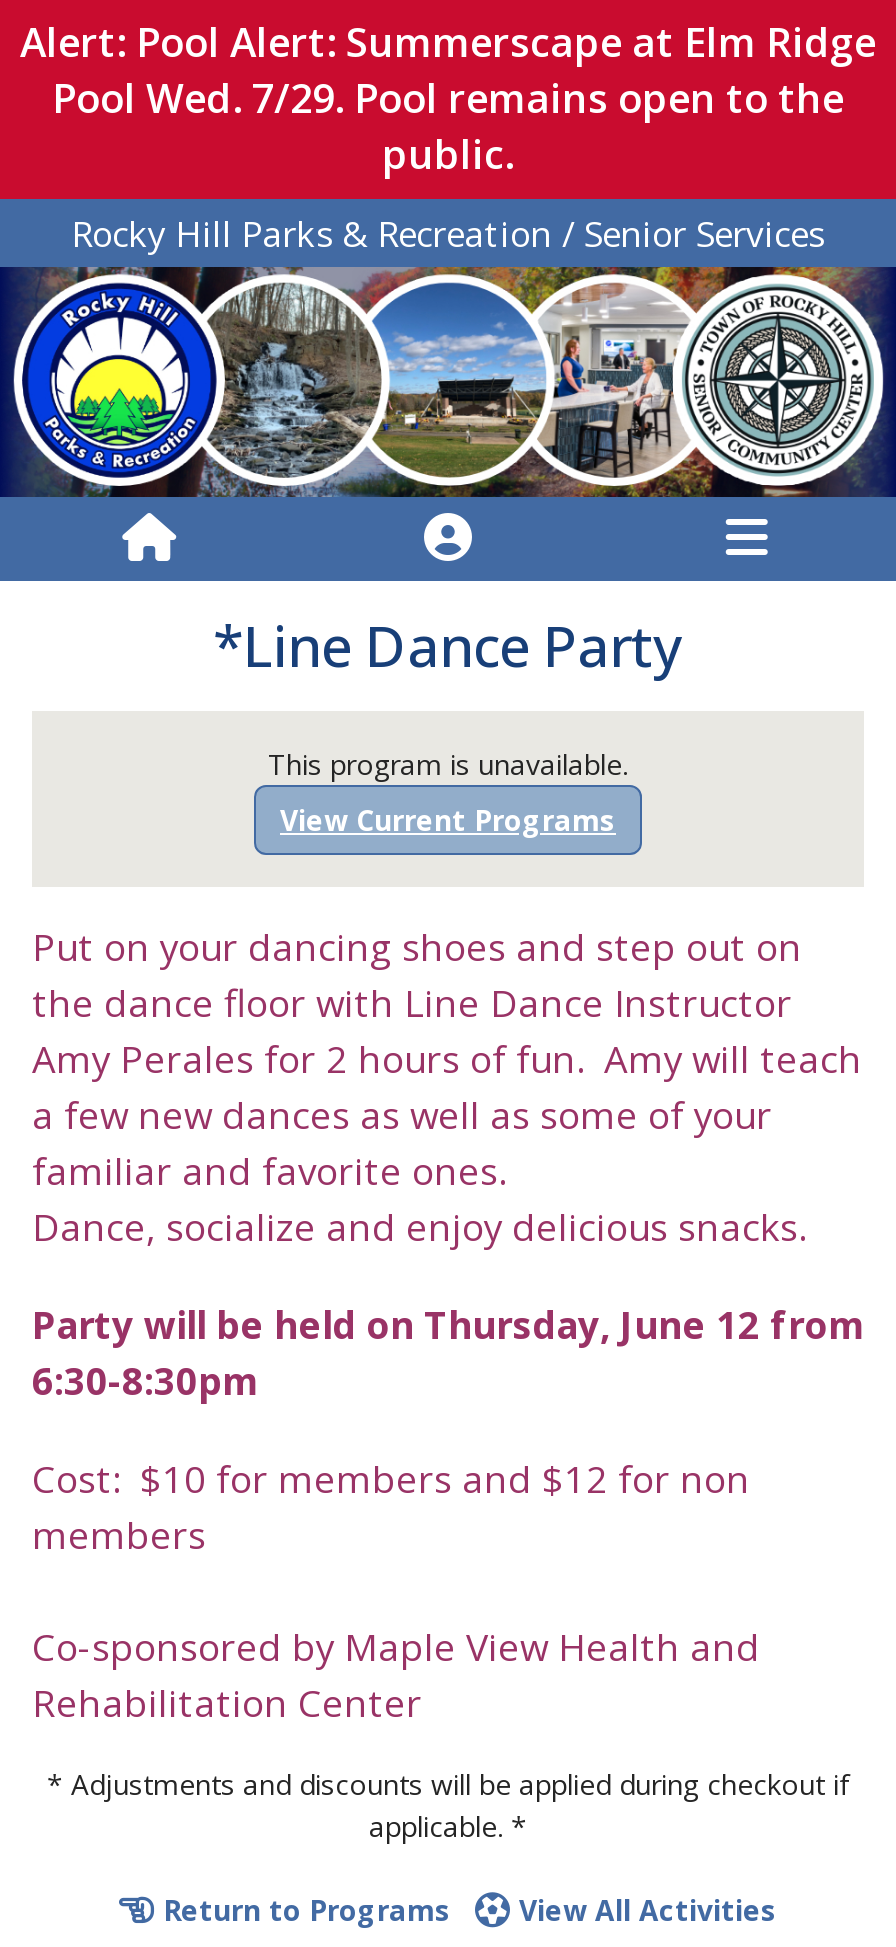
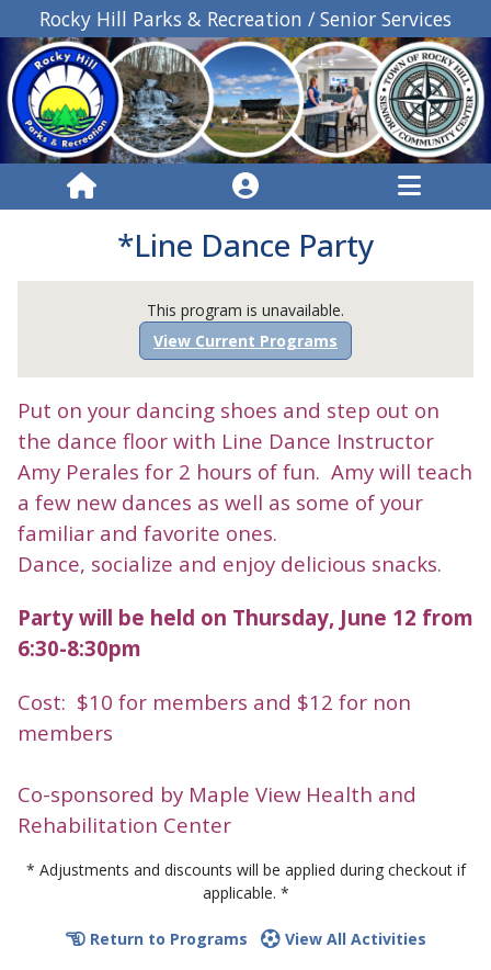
[20,15,876,181] Alert: Pool Alert: Summerscape at Elm Ridge | Pool Wed. 7/29. Pool remains open to the | public. -> none

